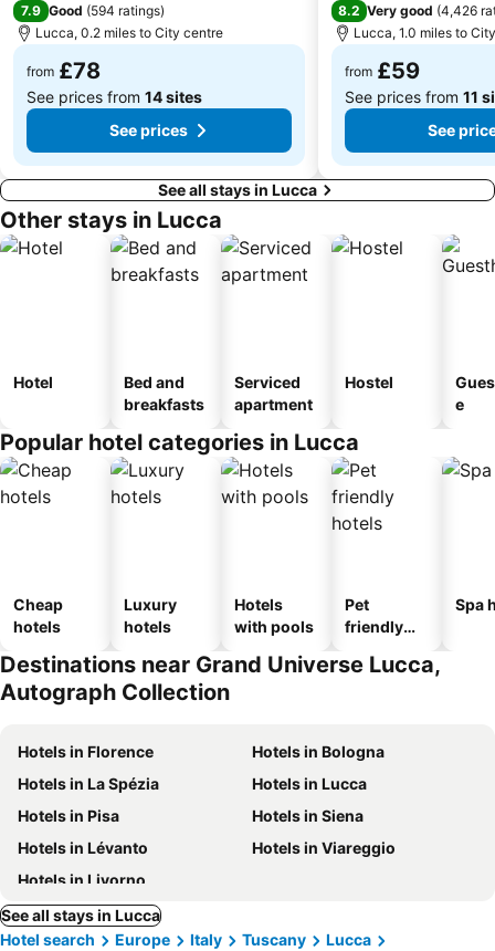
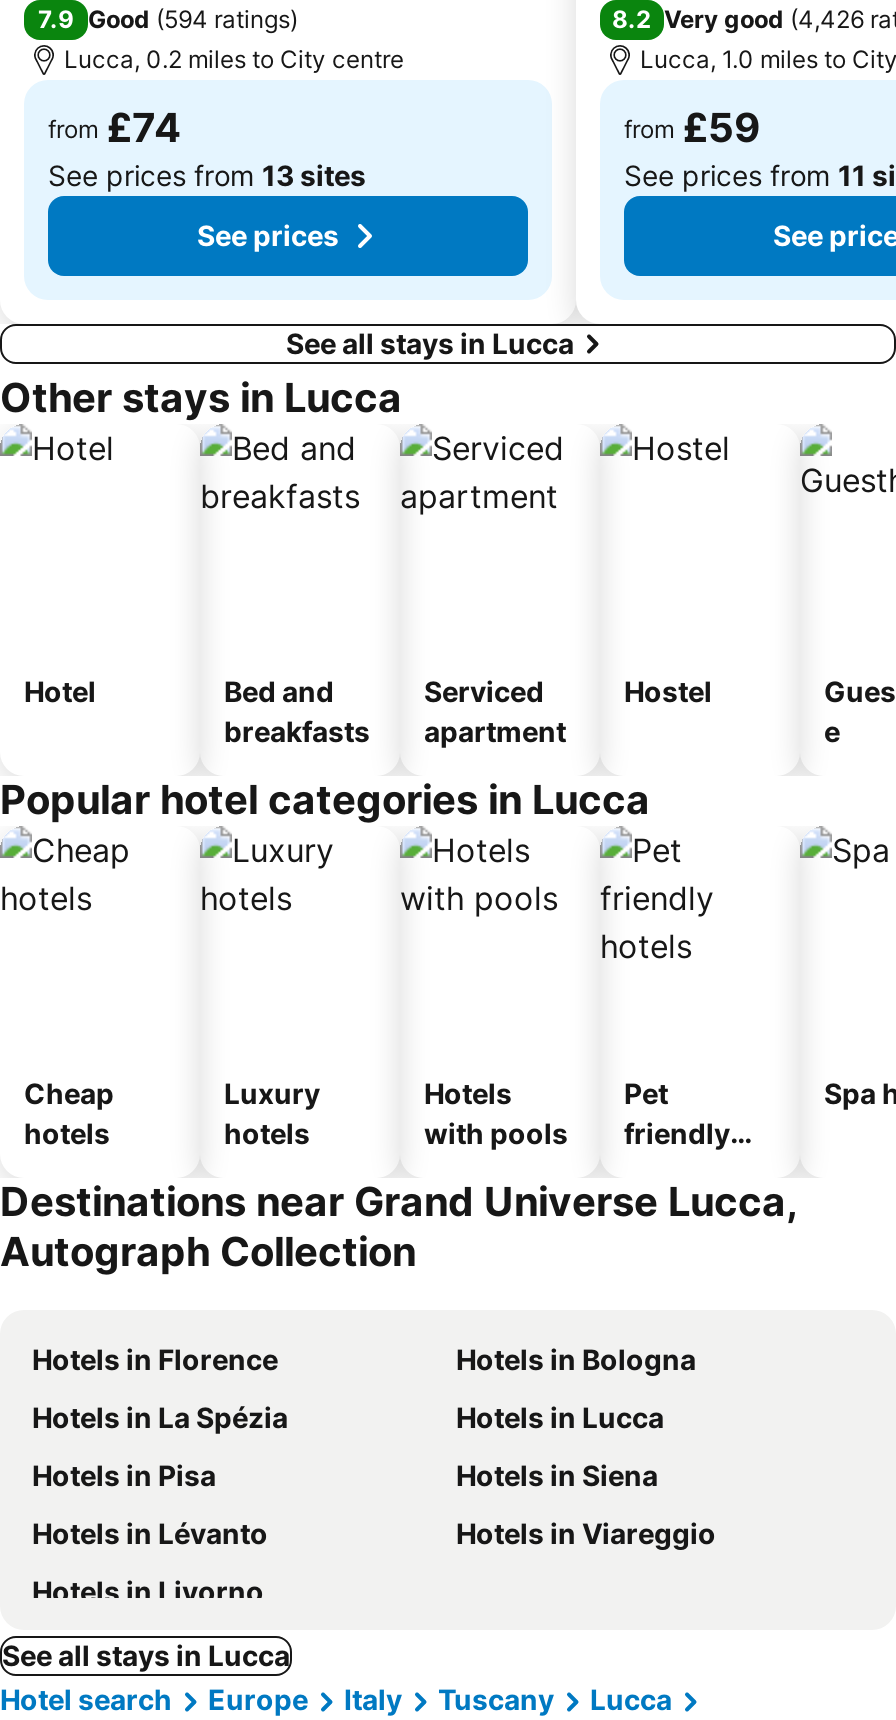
[27,57,101,84] from £78 -> [48,103,182,151] from £74
[27,87,202,106] See prices from 14 sites -> [48,157,366,191] See prices from 13 sites

